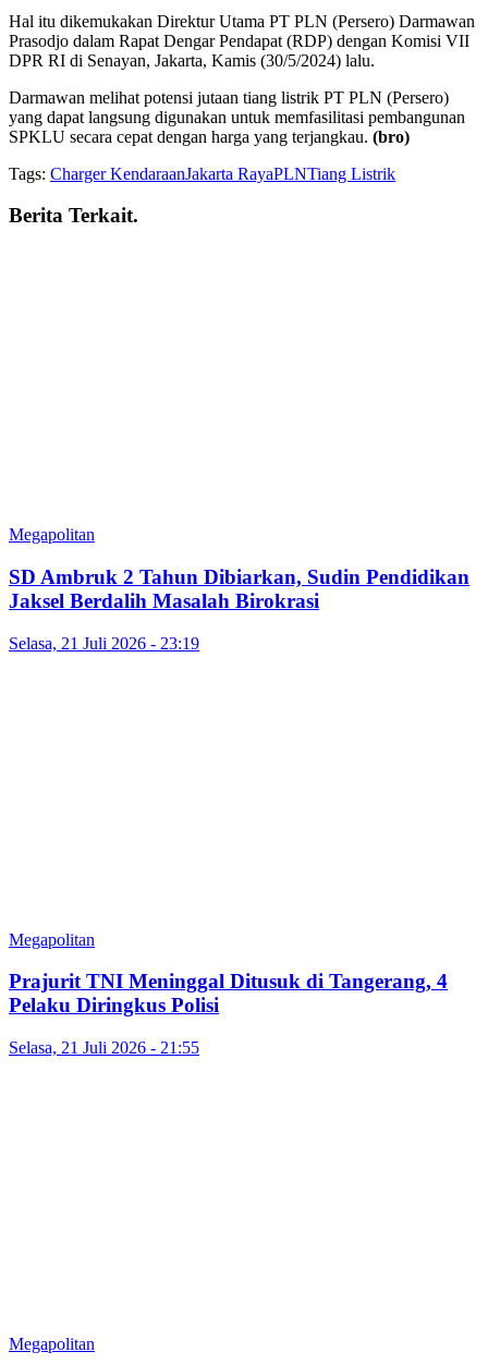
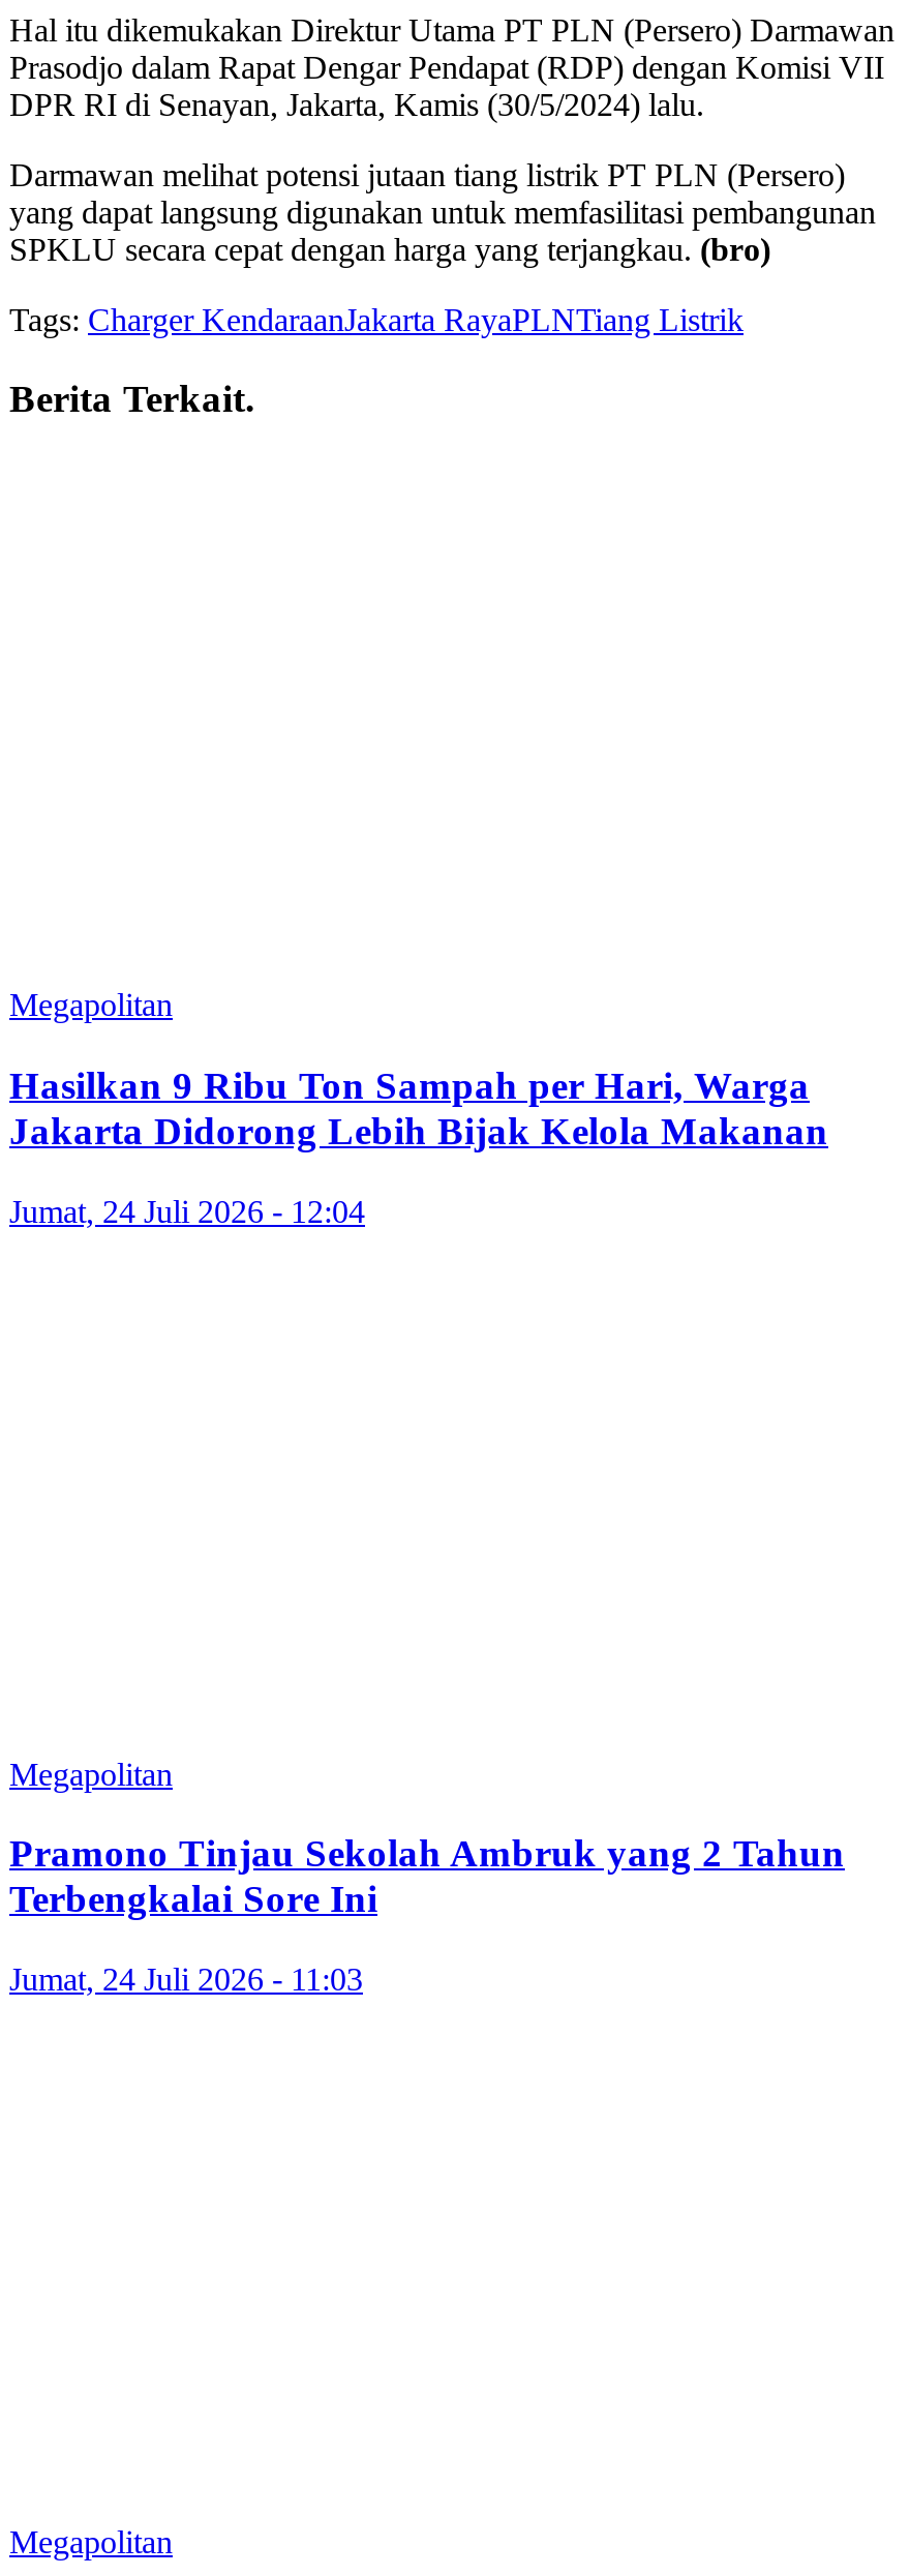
[9,565,469,612] SD Ambruk 2 Tahun Dibiarkan, Sudin Pendidikan | Jaksel Berdalih Masalah Birokrasi -> [9,1063,828,1152] Hasilkan 9 Ribu Ton Sampah per Hari, Warga | Jakarta Didorong Lebih Bijak Kelola Makanan
[9,634,199,652] Selasa, 21 Juli 2026 - 23:19 -> [9,1193,365,1228] Jumat, 24 Juli 2026 - 12:04
[9,970,448,1017] Prajurit TNI Meninggal Ditusuk di Tangerang, 4 | Pelaku Diringkus Polisi -> [9,1832,845,1921] Pramono Tinjau Sekolah Ambruk yang 2 Tahun | Terbengkalai Sore Ini
[9,1038,199,1057] Selasa, 21 Juli 2026 - 21:55 -> [9,1961,363,1997] Jumat, 24 Juli 2026 - 11:03

